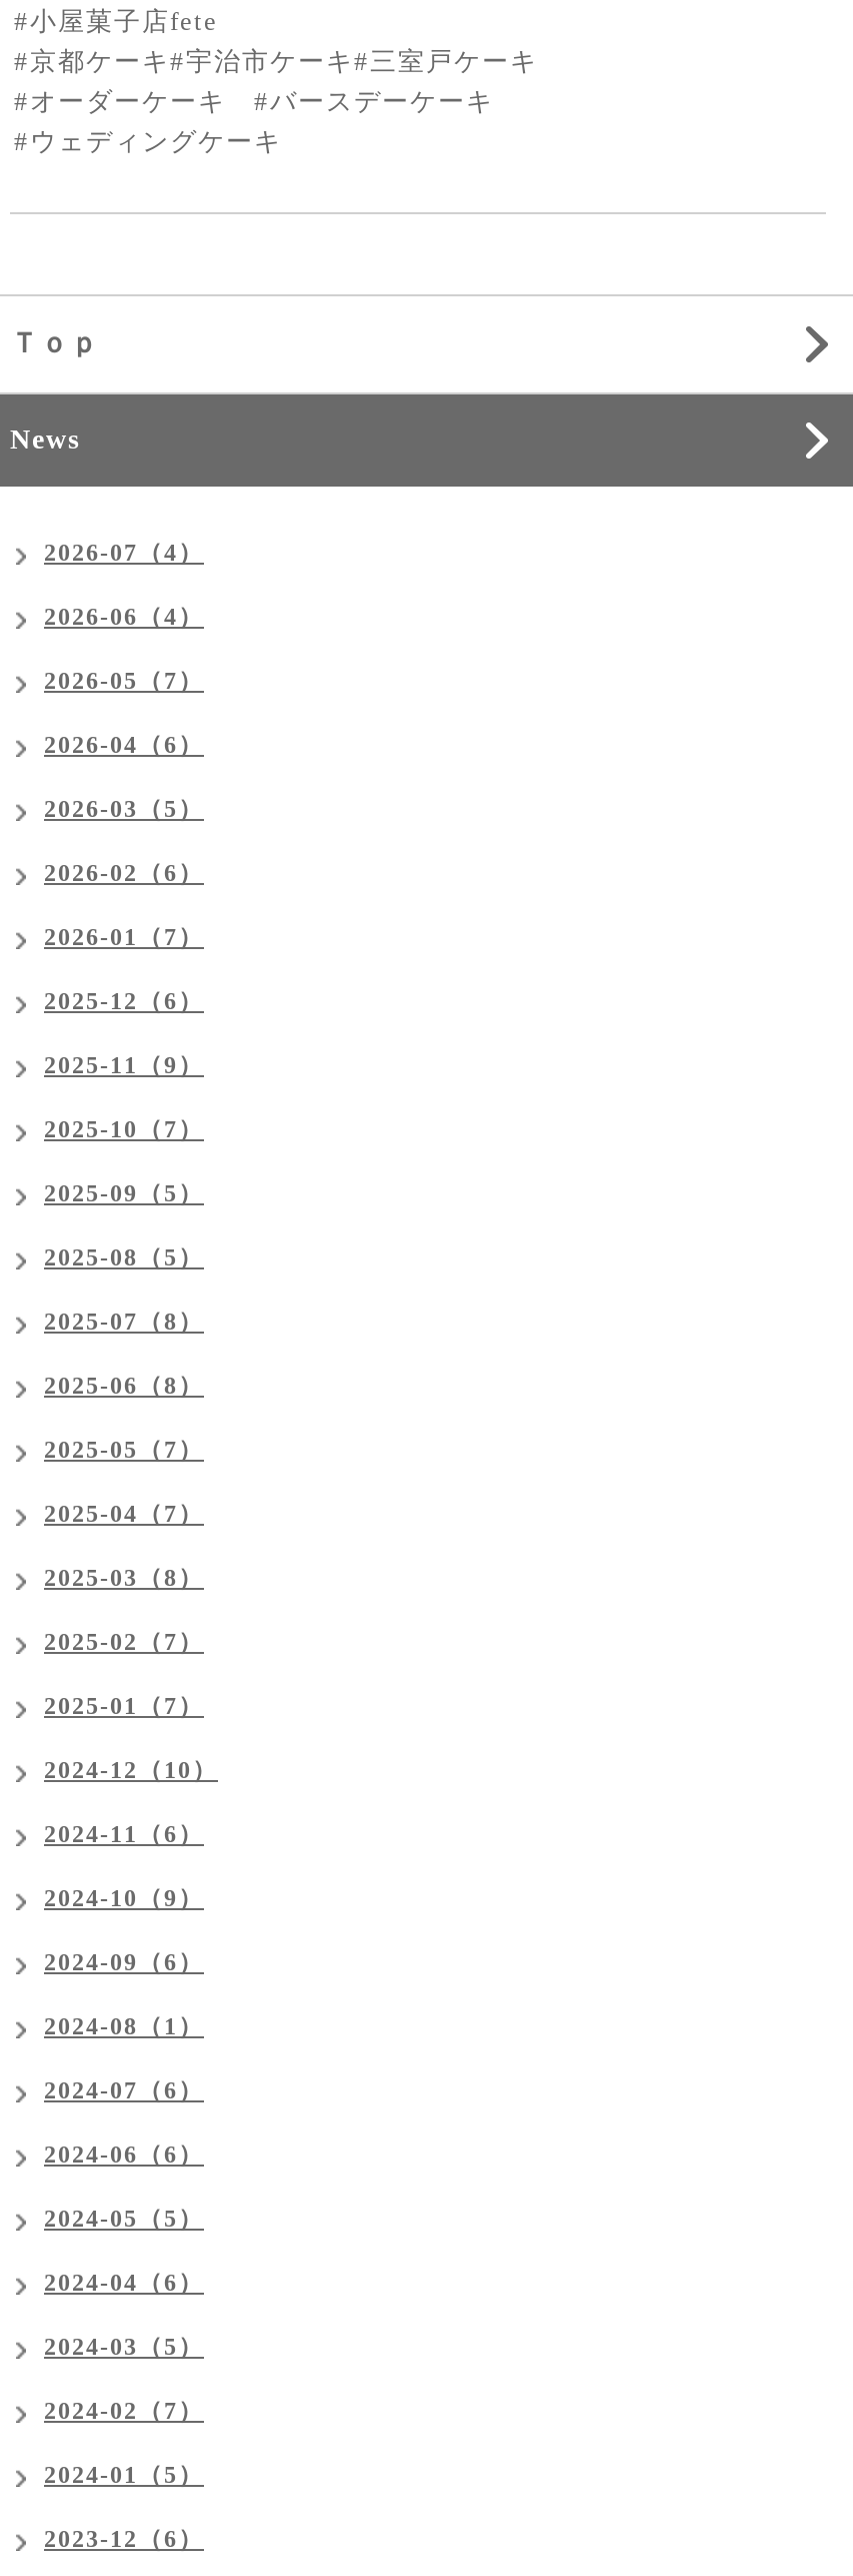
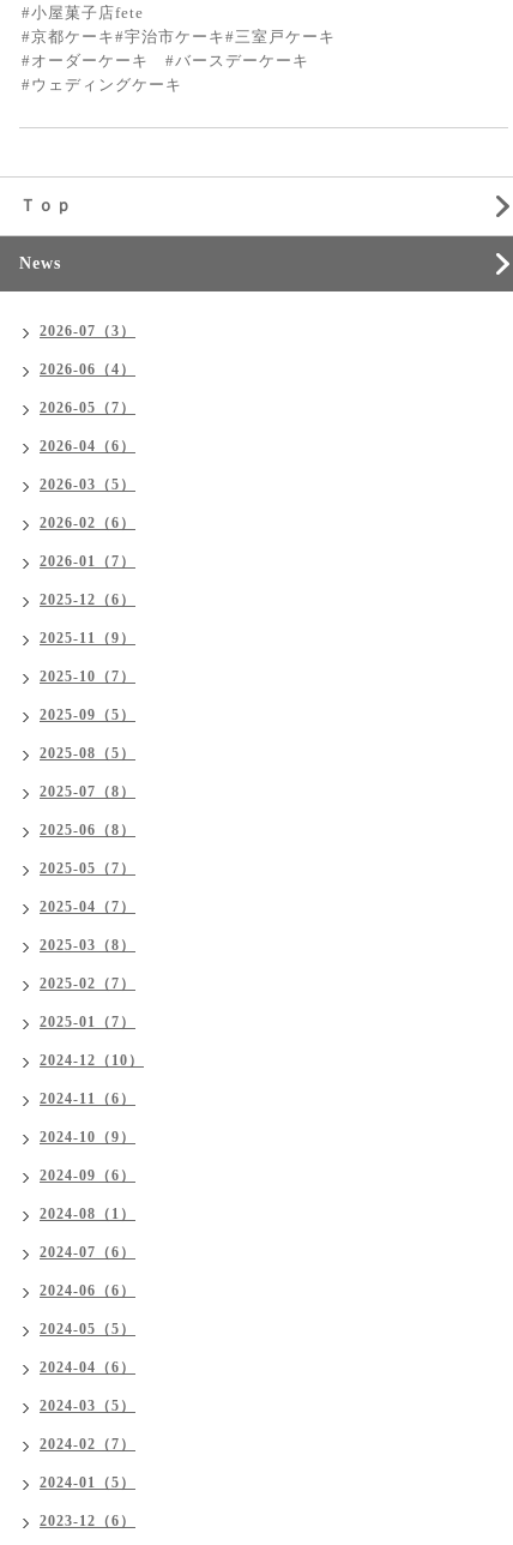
[44,538,204,566] 2026-07（4） -> [40,323,135,339] 2026-07（3）

